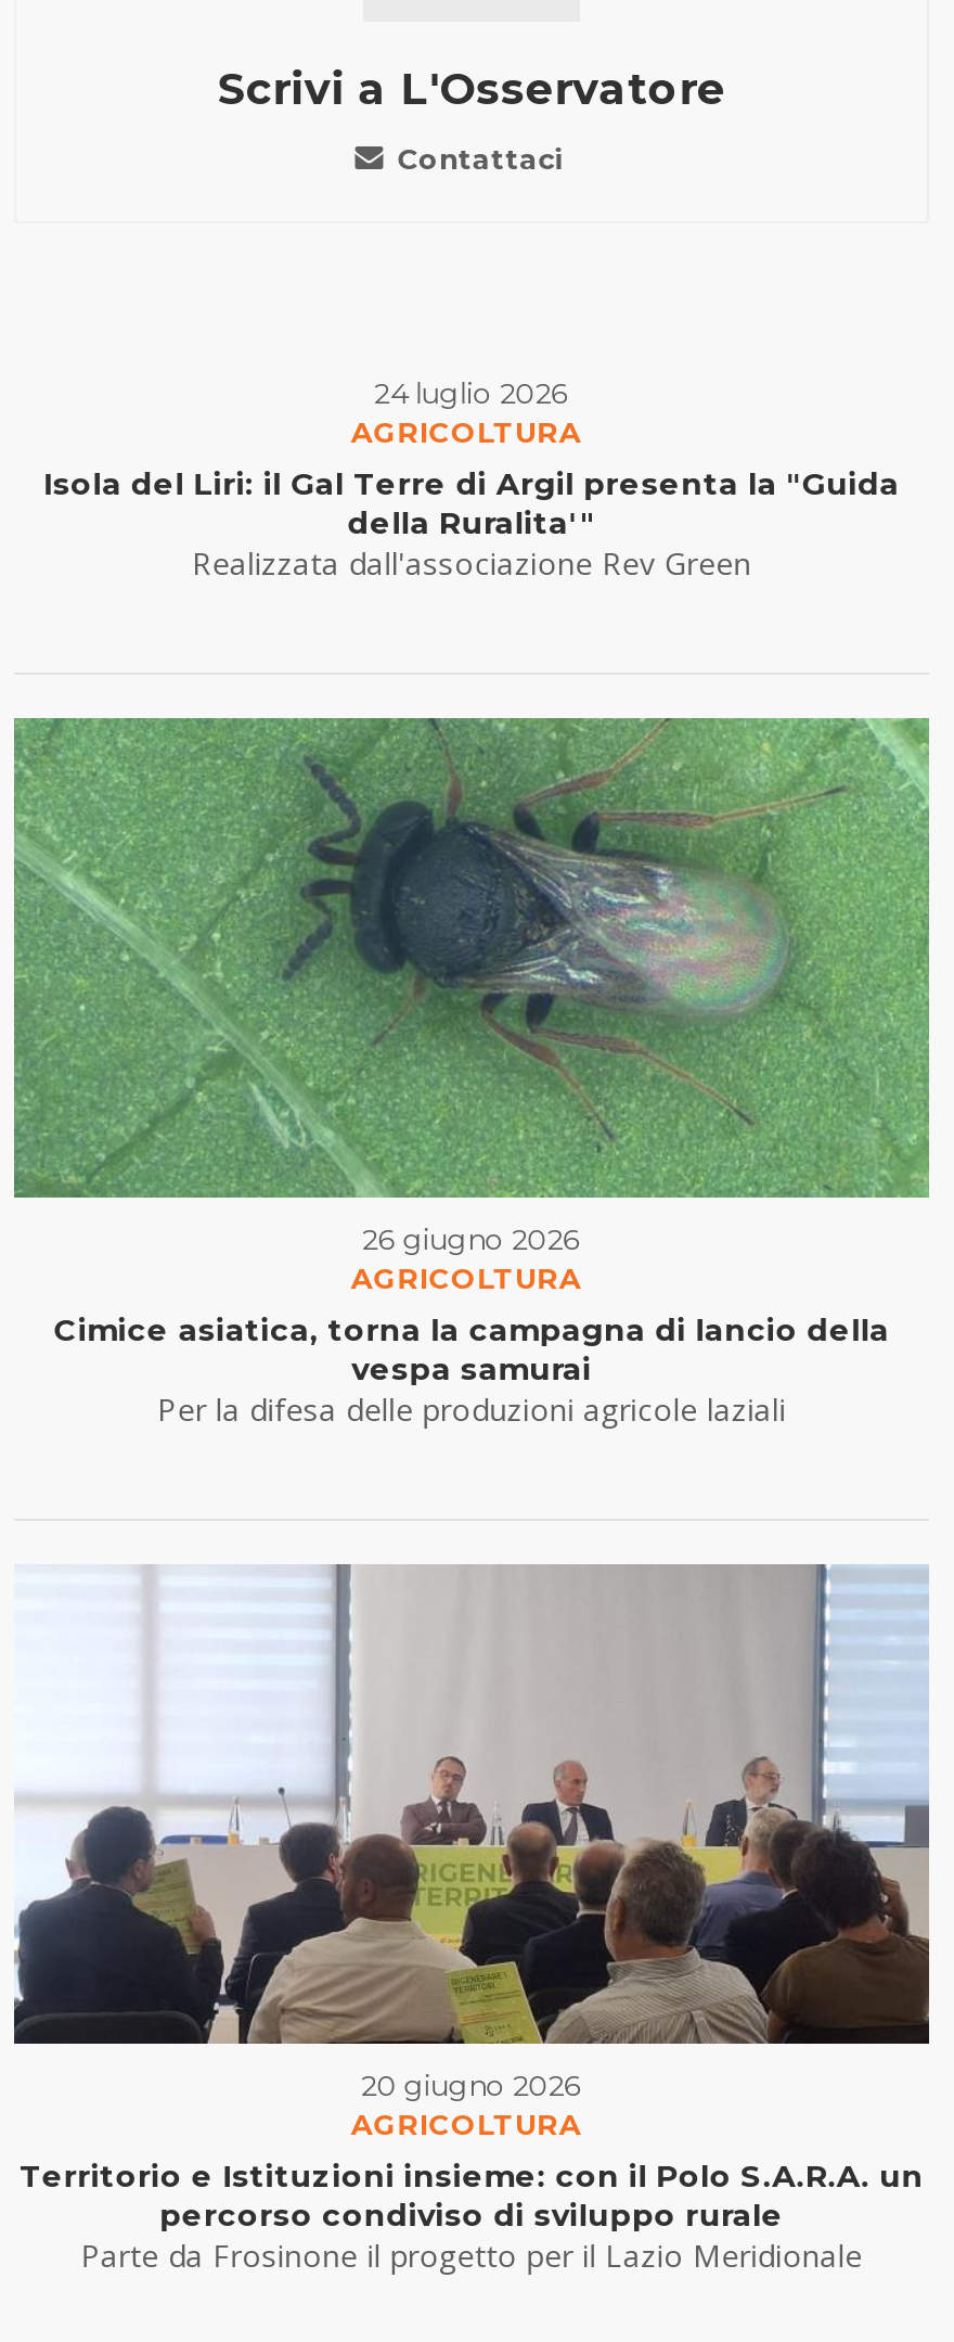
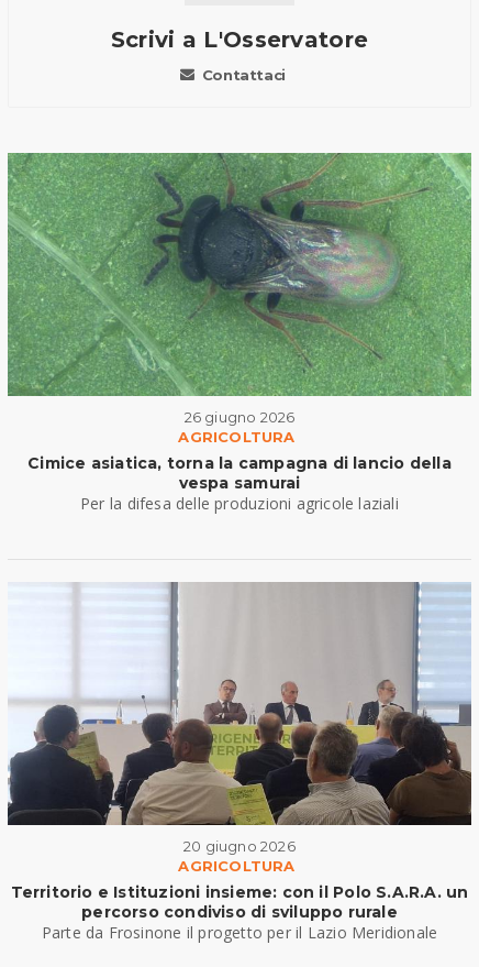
[44,376,900,584] 24 luglio 2026 | AGRICOLTURA | Isola del Liri: il Gal Terre di Argil presenta la "Guida | della Ruralita'" | Realizzata dall'associazione Rev Green -> none

